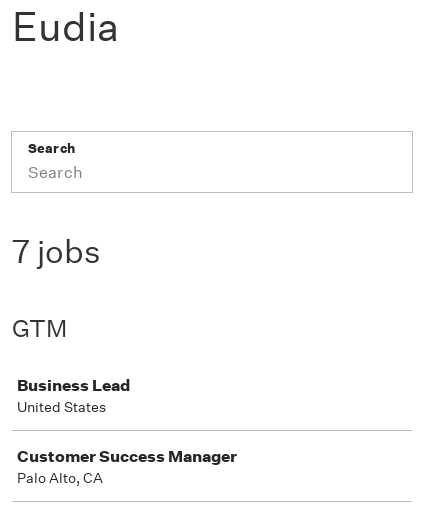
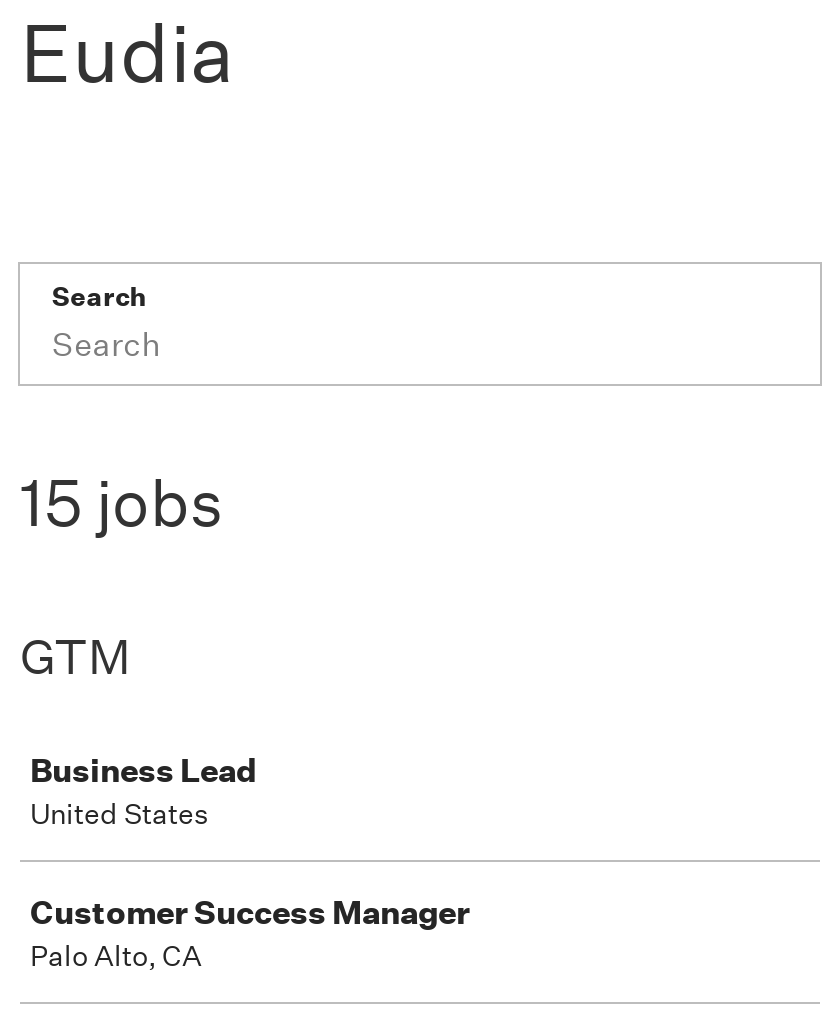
[12,232,101,271] 7 jobs -> [20,464,224,542] 15 jobs

